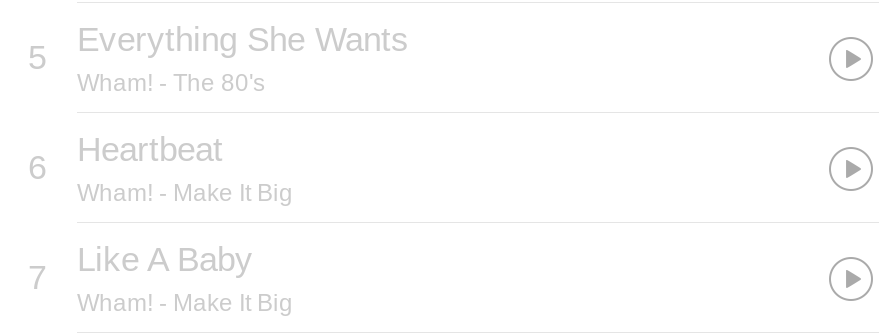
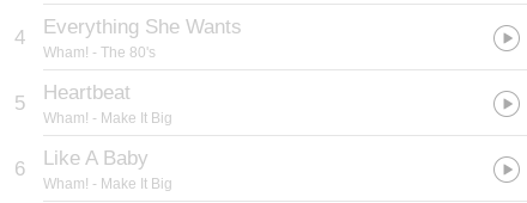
[28,21,409,77] 5 Everything She Wants -> [14,16,242,49] 4 Everything She Wants
[28,131,223,187] 6 Heartbeat -> [14,81,131,115] 5 Heartbeat
[28,241,253,297] 7 Like A Baby -> [14,147,149,180] 6 Like A Baby

